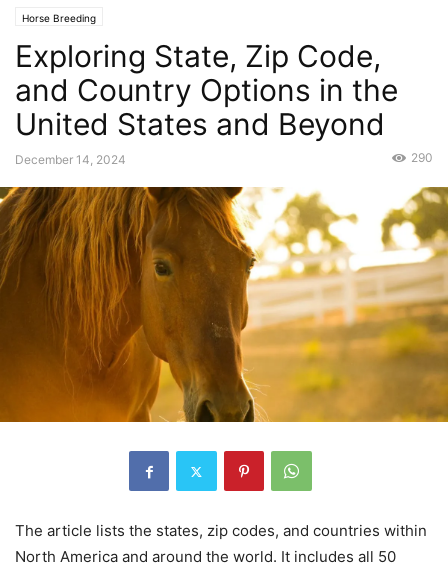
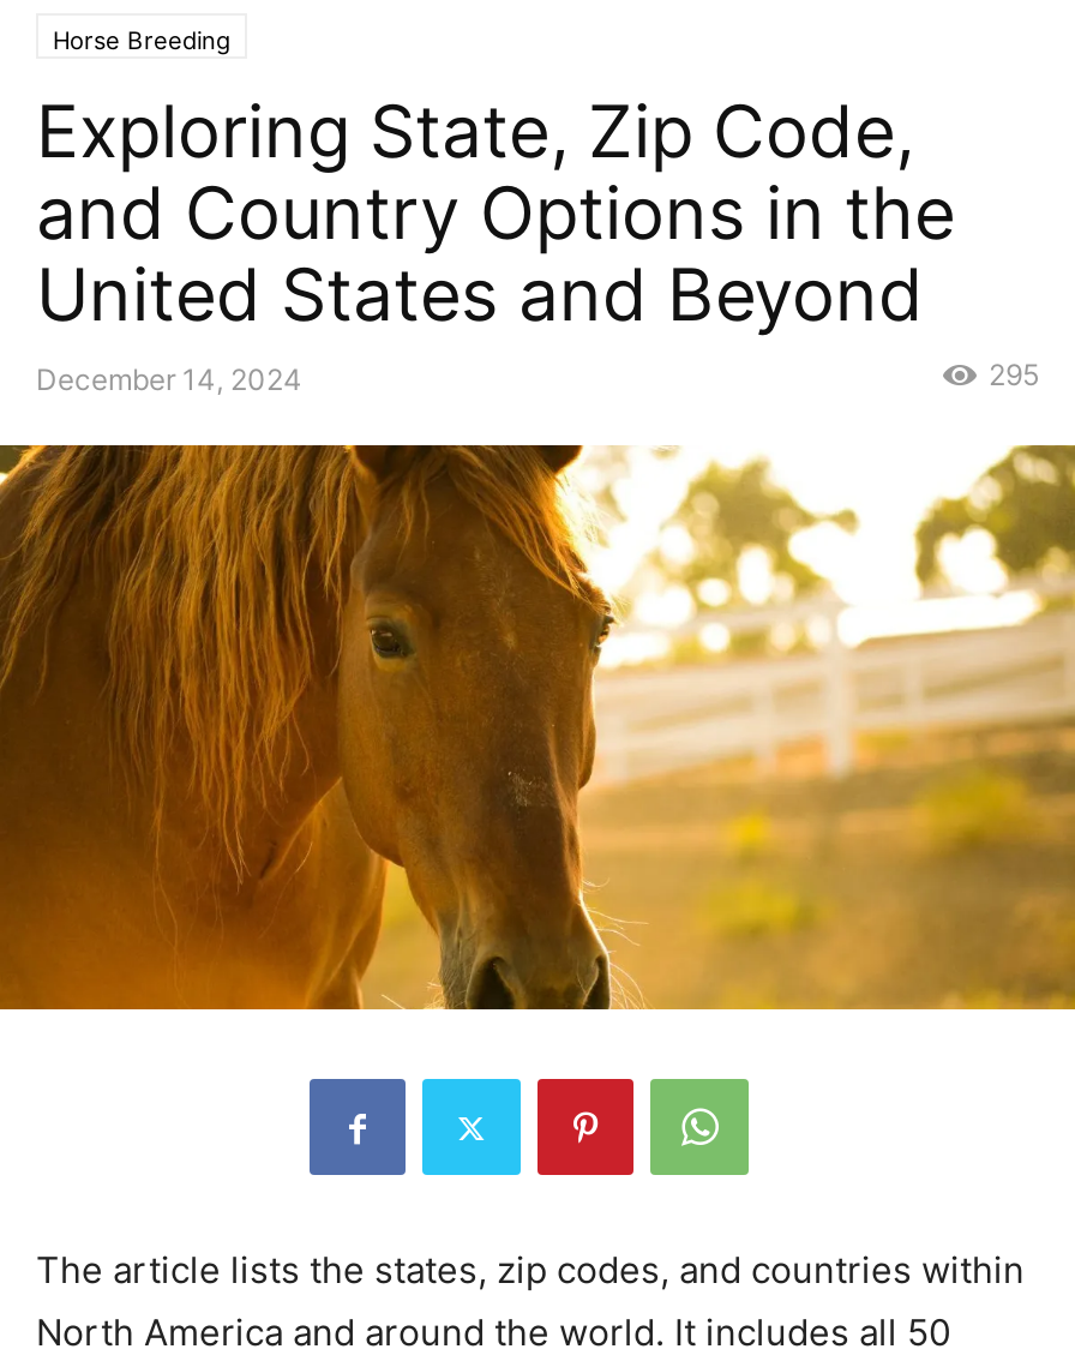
[411,150,433,165] 290 -> [989,356,1039,392] 295

